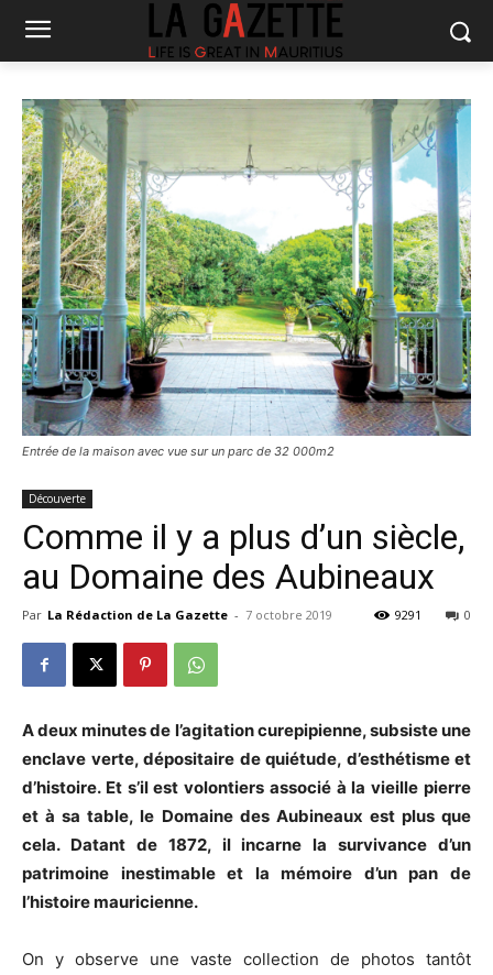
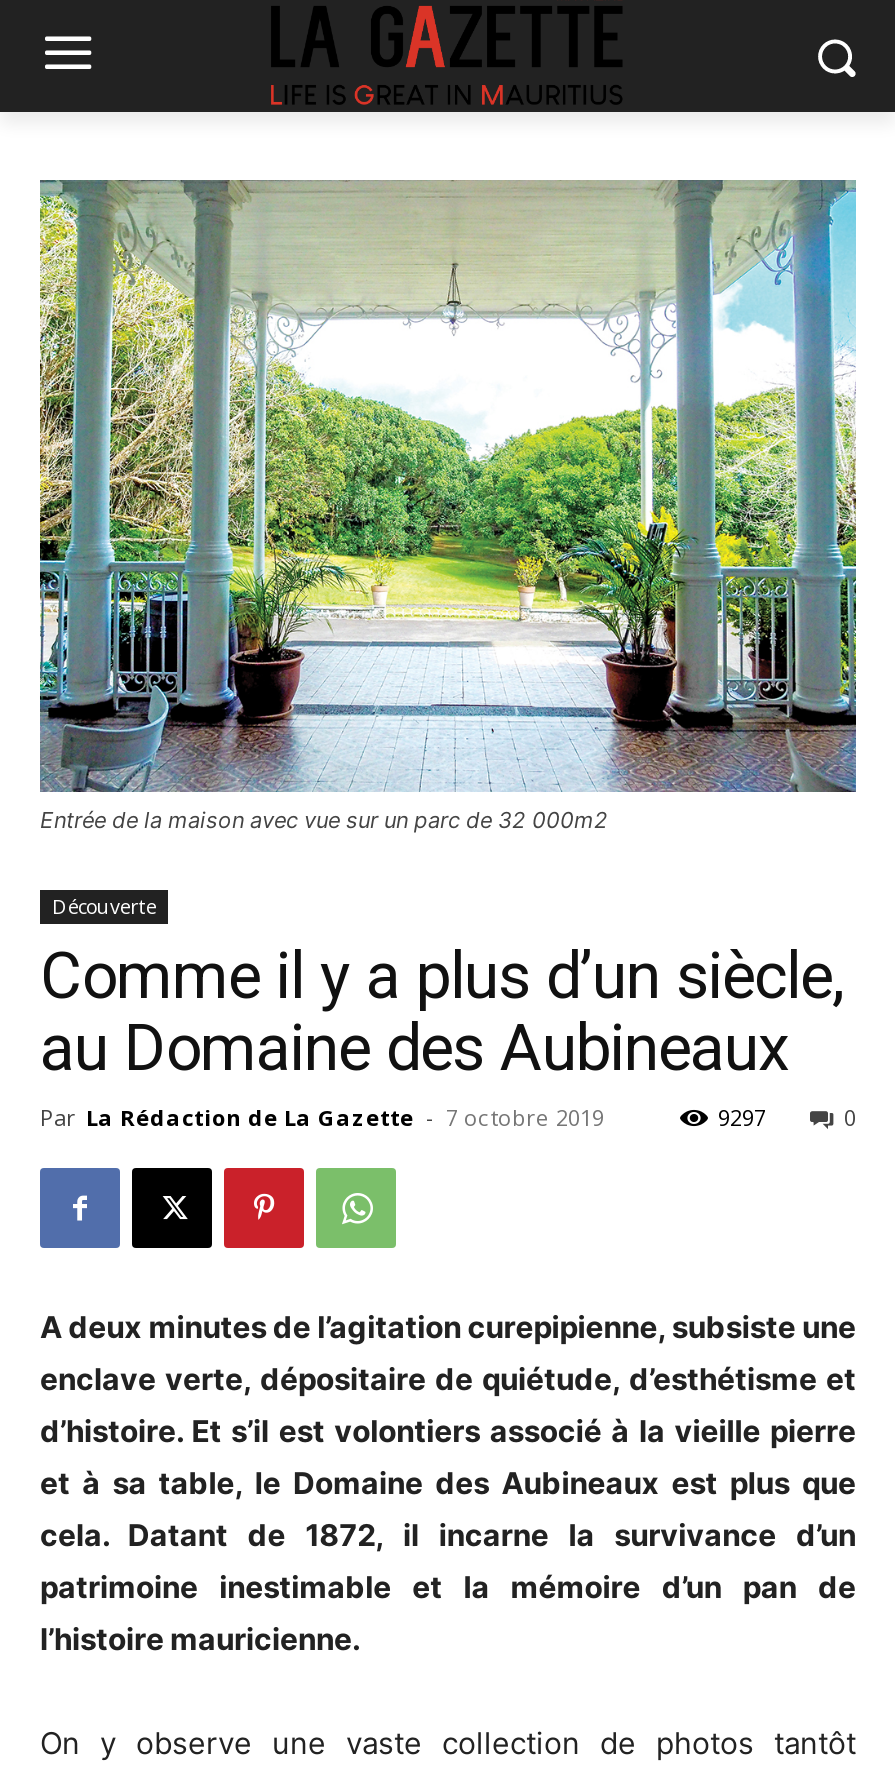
[395,606,421,623] 9291 -> [718,1102,766,1132] 9297

